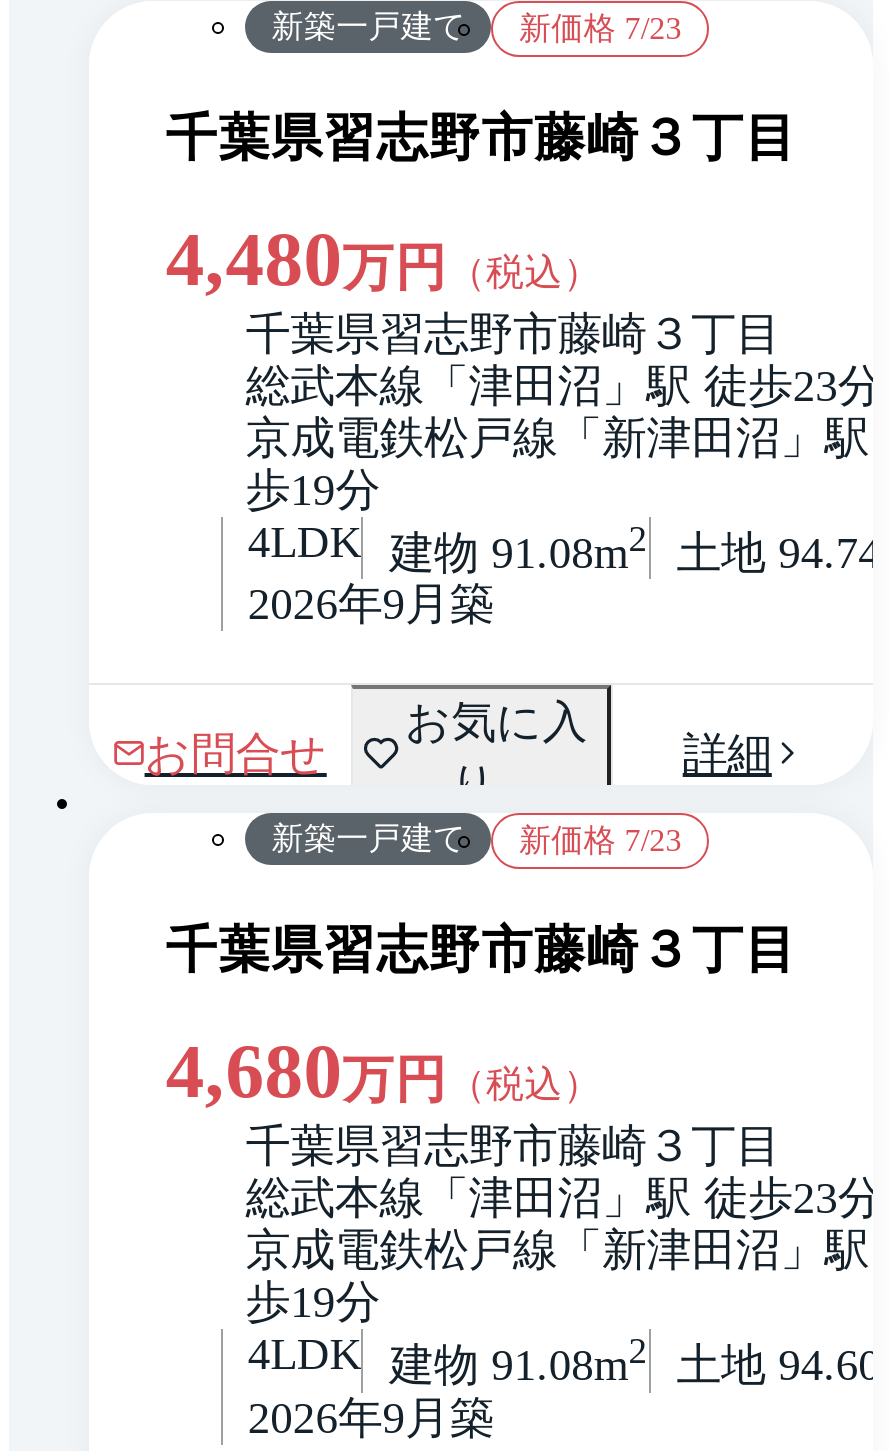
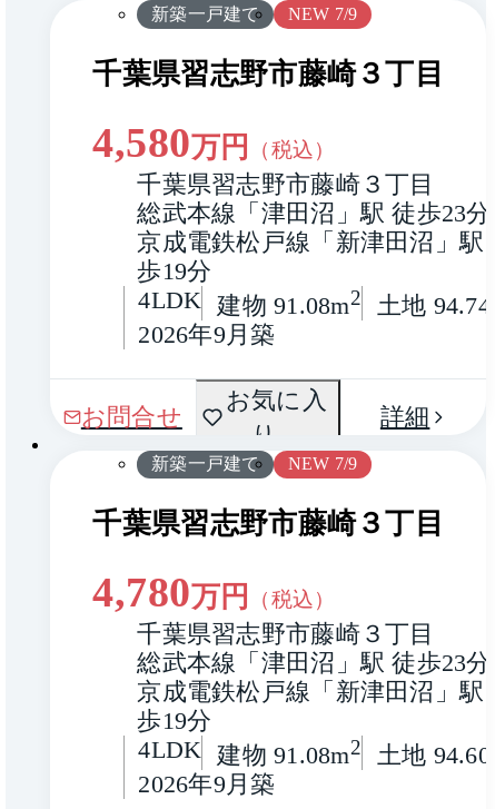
[271,8,682,44] 新築一戸建て 新価格 7/23 -> [152,5,357,24] 新築一戸建て NEW 7/9
[166,217,601,301] 4,480万円（税込） -> [93,119,335,165] 4,580万円（税込）
[271,821,682,857] 新築一戸建て 新価格 7/23 -> [152,454,357,473] 新築一戸建て NEW 7/9
[166,1029,601,1113] 4,680万円（税込） -> [93,568,335,615] 4,780万円（税込）

